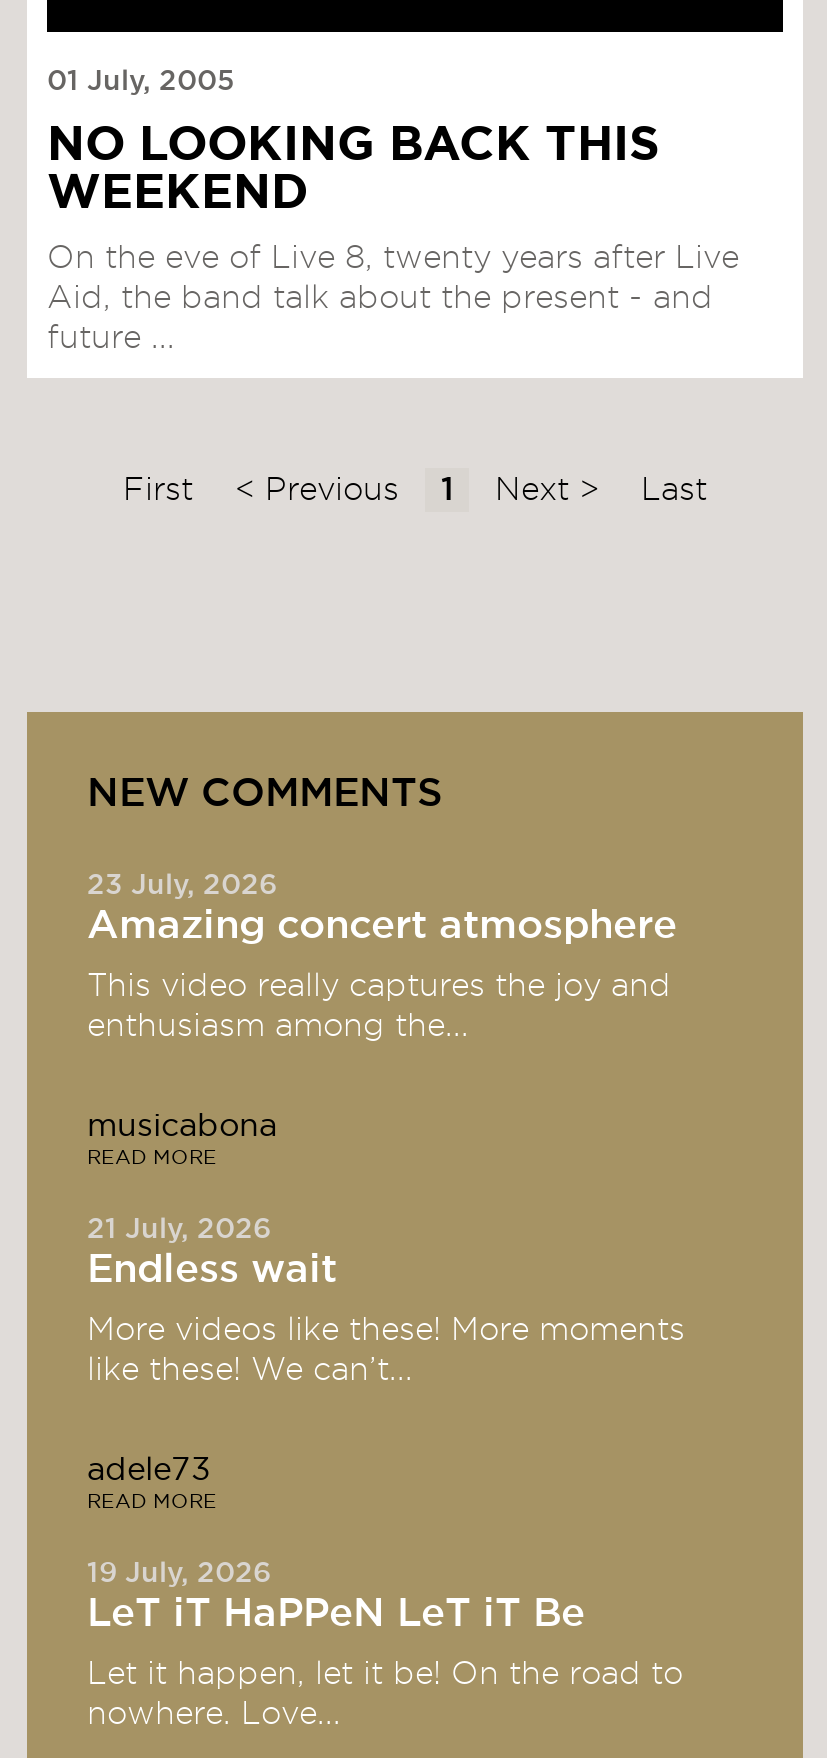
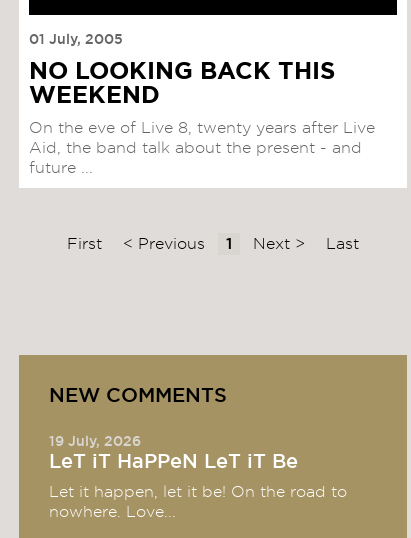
[87,872,685,1512] 23 July, 2026 | Amazing concert atmosphere | This video really captures the joy and | enthusiasm among the... | musicabona | READ MORE | 21 July, 2026 | Endless wait | More videos like these! More moments | like these! We can’t... | adele73 | READ MORE -> none

